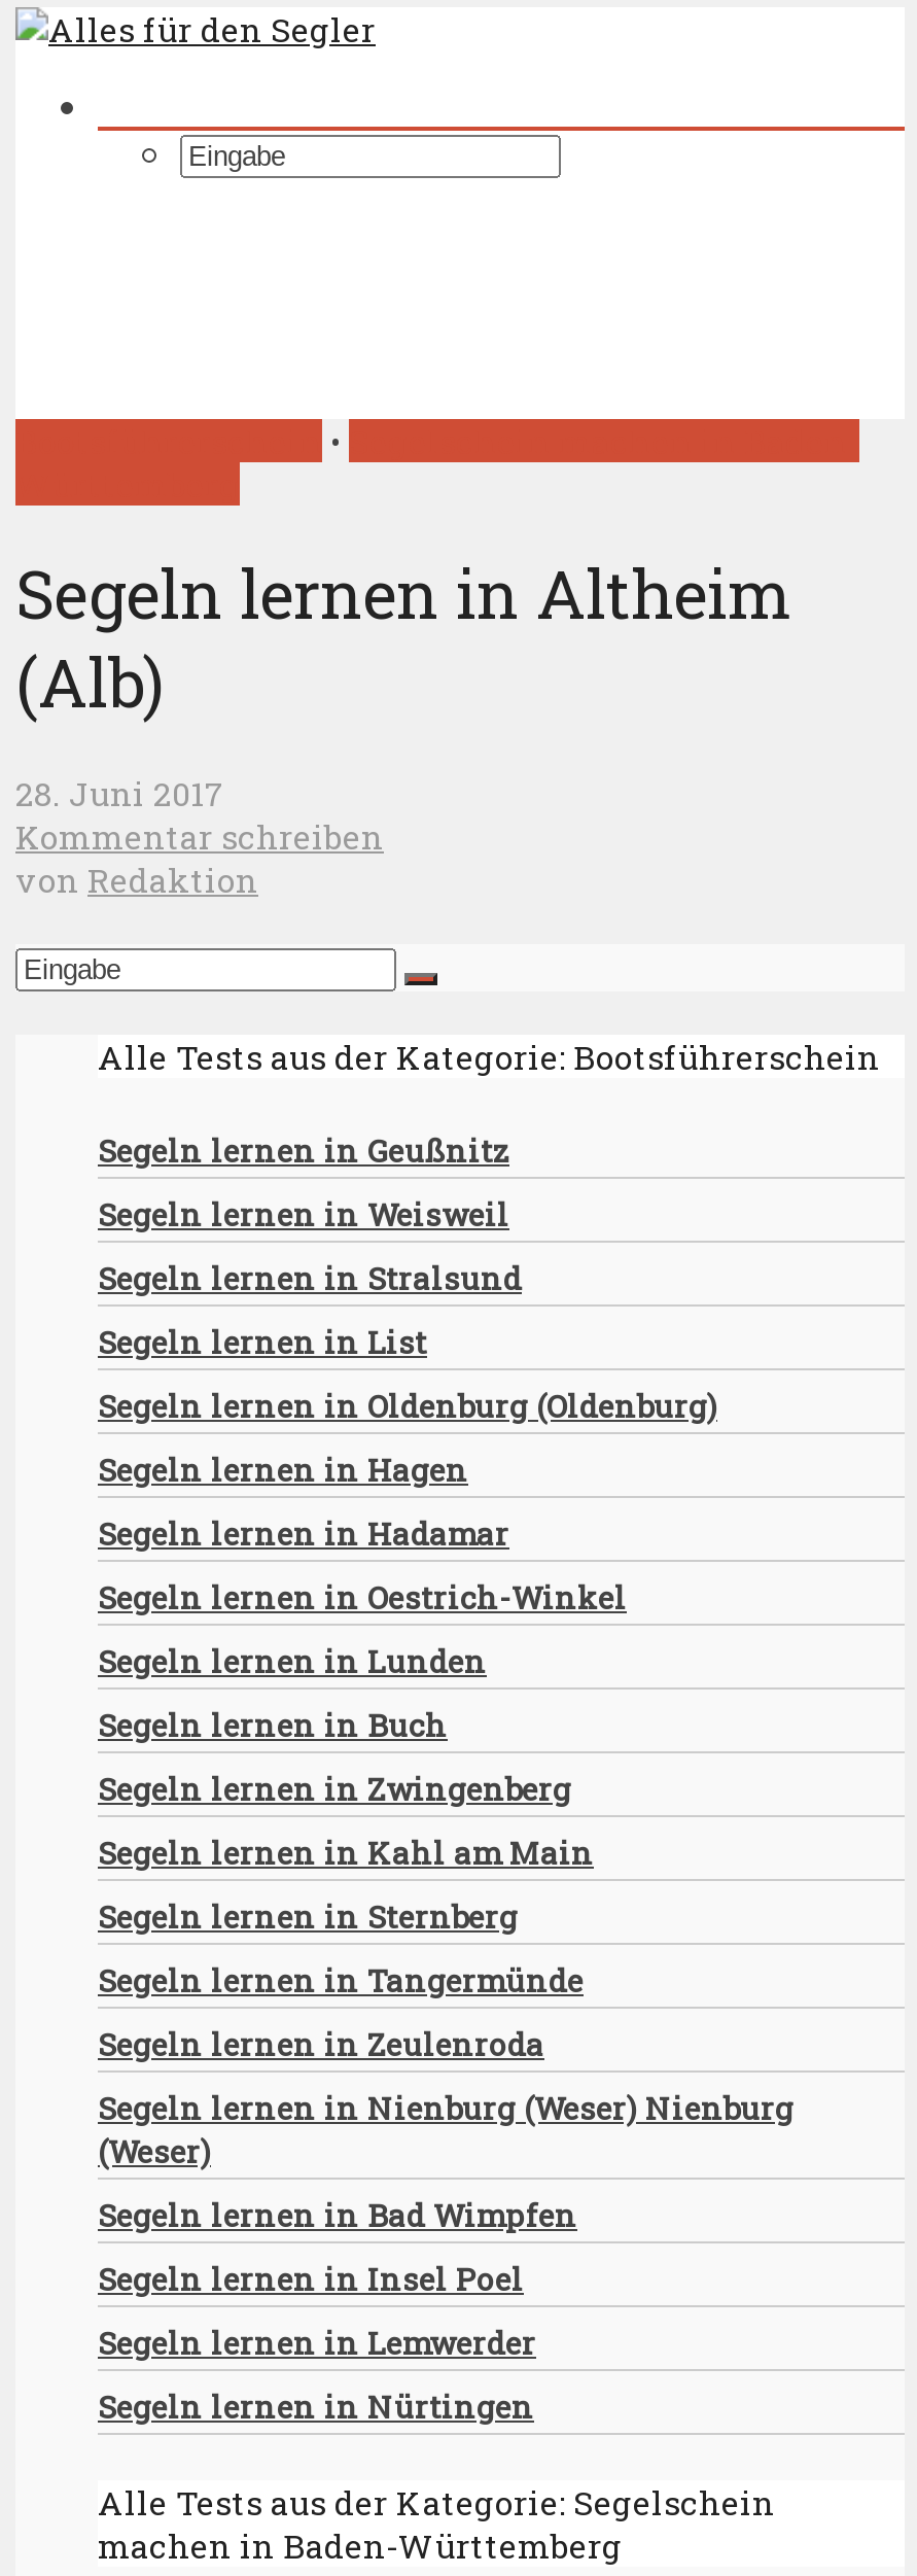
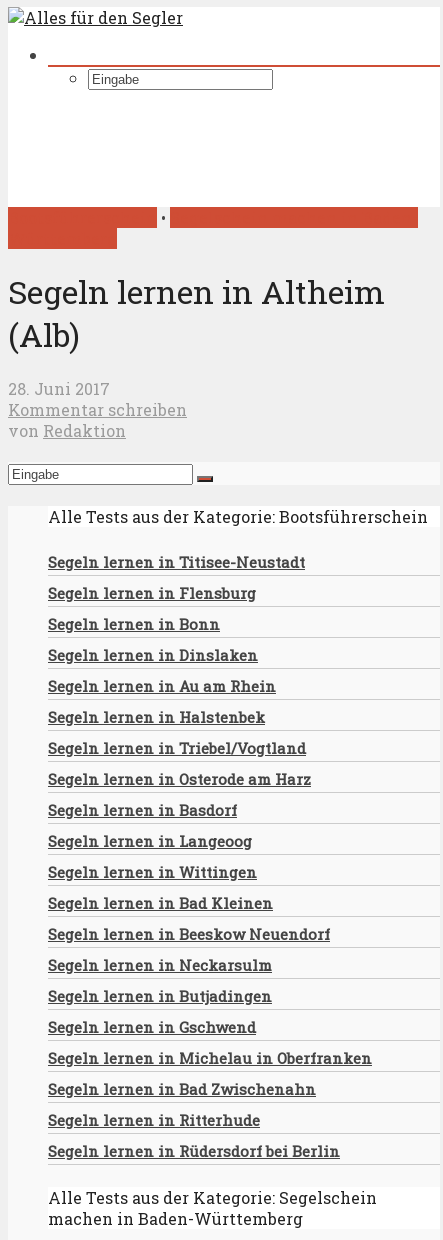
[98,1130,509,1171] Segeln lernen in Geußnitz -> [48,552,305,572] Segeln lernen in Titisee-Neustadt
[98,1194,509,1235] Segeln lernen in Weisweil -> [48,583,256,603] Segeln lernen in Flensburg
[98,1258,522,1299] Segeln lernen in Stralsund -> [48,614,220,634] Segeln lernen in Bonn
[98,1322,427,1363] Segeln lernen in List -> [48,645,258,665] Segeln lernen in Dinslaken
[98,1386,717,1427] Segeln lernen in Oldenburg (Oldenburg) -> [48,676,276,696] Segeln lernen in Au am Rhein
[98,1449,468,1491] Segeln lernen in Hagen -> [48,707,265,727] Segeln lernen in Halstenbek
[98,1513,509,1554] Segeln lernen in Hadamar -> [48,738,306,758] Segeln lernen in Triebel/Vogtland
[98,1577,627,1618] Segeln lernen in Oestrich-Winkel -> [48,769,311,789] Segeln lernen in Osterode am Harz
[98,1641,487,1682] Segeln lernen in Lunden -> [48,800,237,820] Segeln lernen in Basdorf
[98,1705,448,1746] Segeln lernen in Buch -> [48,831,252,851] Segeln lernen in Langeoog
[98,1769,571,1810] Segeln lernen in Zwingenberg -> [48,862,257,882] Segeln lernen in Wittingen
[98,1832,594,1874] Segeln lernen in Kahl am Main -> [48,893,273,913] Segeln lernen in Bad Kleinen
[98,1896,518,1937] Segeln lernen in Sternberg -> [48,924,330,944] Segeln lernen in Beeskow Neuendorf
[98,1960,584,2001] Segeln lernen in Tangermünde -> [48,955,272,975] Segeln lernen in Neckarsulm
[98,2024,544,2065] Segeln lernen in Zeulenroda -> [48,986,272,1006] Segeln lernen in Butjadingen
[98,2088,793,2172] Segeln lernen in Nienburg (Weser) Nienburg | (Weser) -> [48,1017,256,1037] Segeln lernen in Gschwend
[98,2195,577,2236] Segeln lernen in Bad Wimpfen -> [48,1048,372,1068] Segeln lernen in Michelau in Oberfranken
[98,2259,524,2300] Segeln lernen in Insel Poel -> [48,1079,316,1099] Segeln lernen in Bad Zwischenahn
[98,2323,536,2364] Segeln lernen in Lemwerder -> [48,1110,260,1130] Segeln lernen in Ritterhude
[98,2386,534,2428] Segeln lernen in Nürtingen -> [48,1141,340,1161] Segeln lernen in Rüdersdorf bei Berlin

